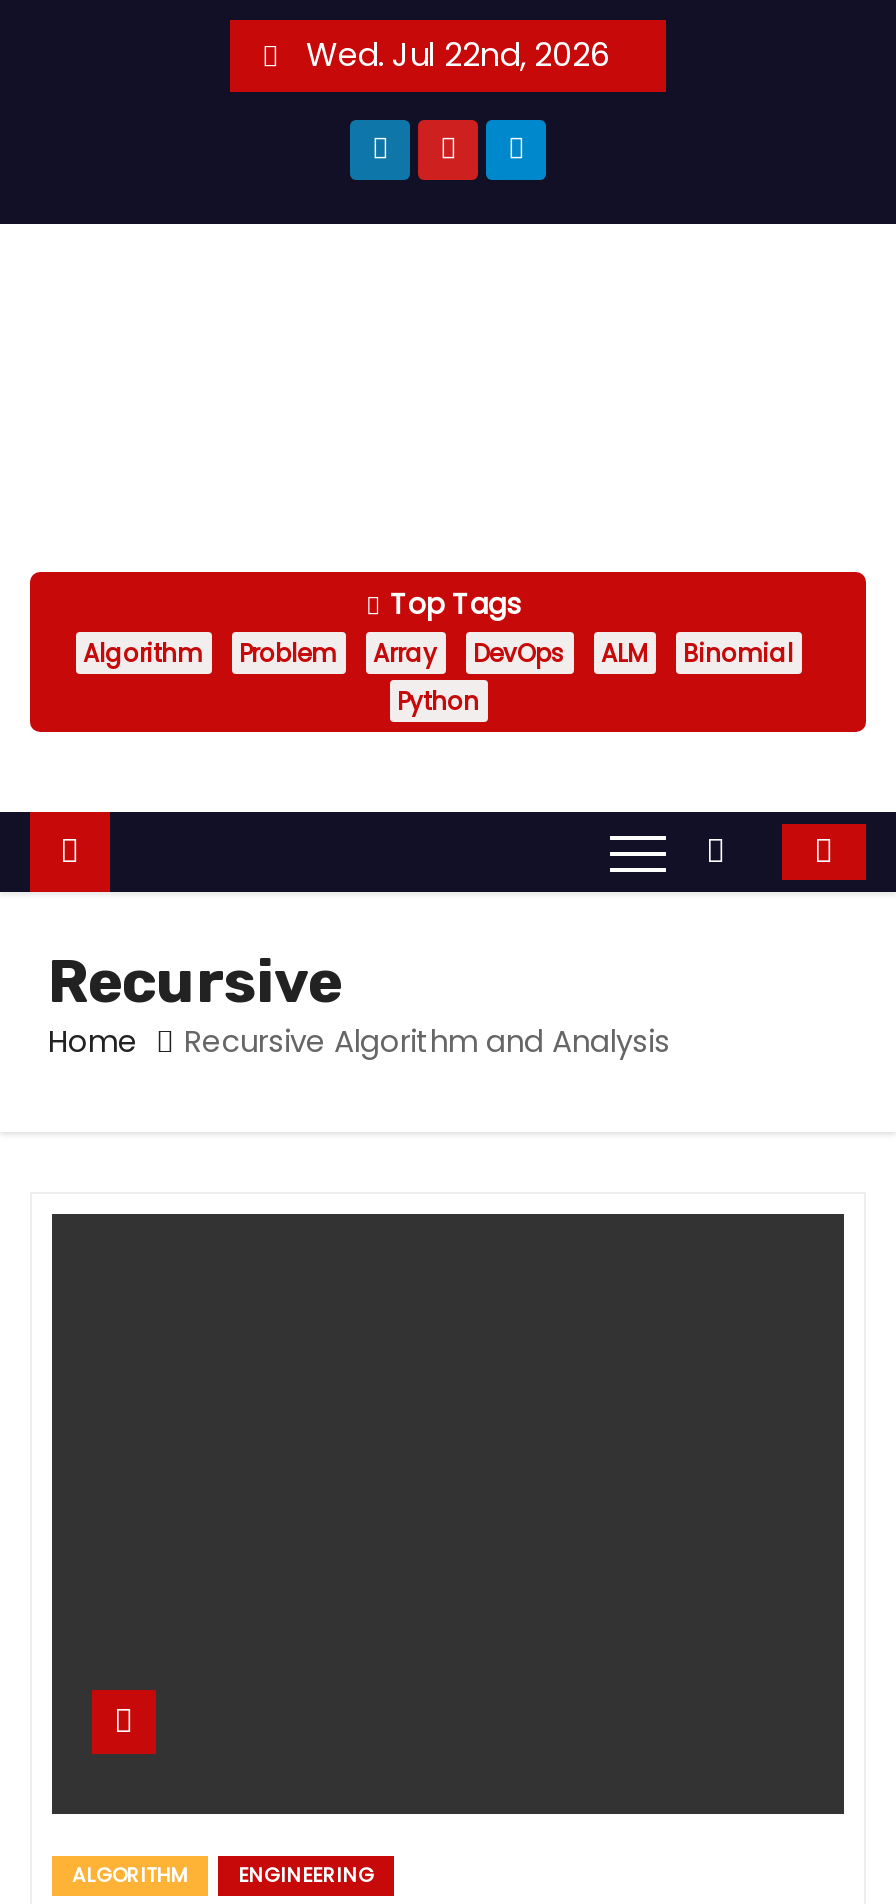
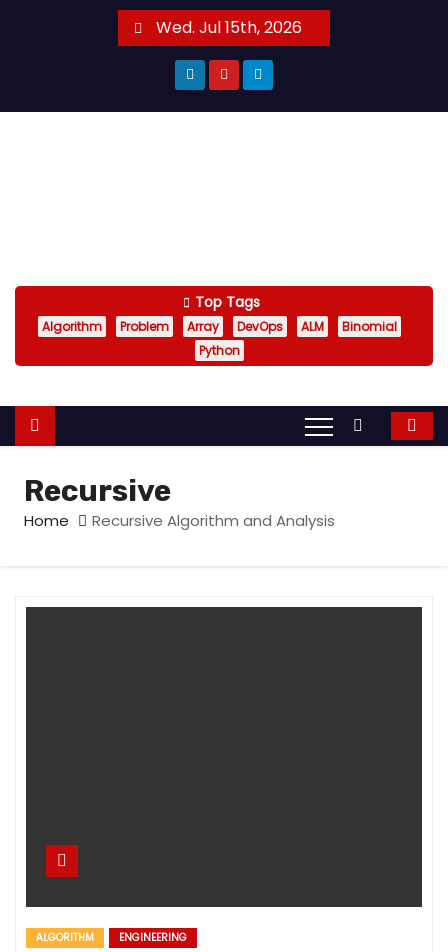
[298,32,610,78] Wed. Jul 22nd, 2026 -> [152,16,302,39] Wed. Jul 15th, 2026

